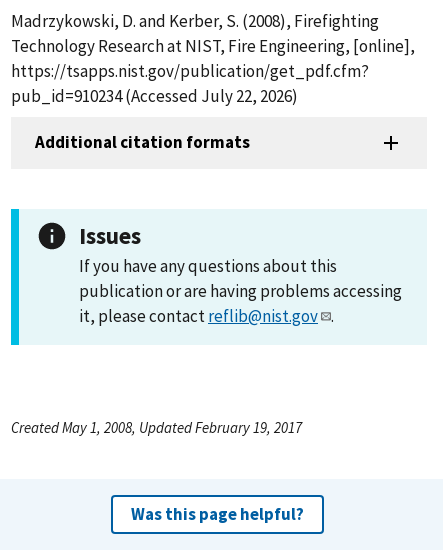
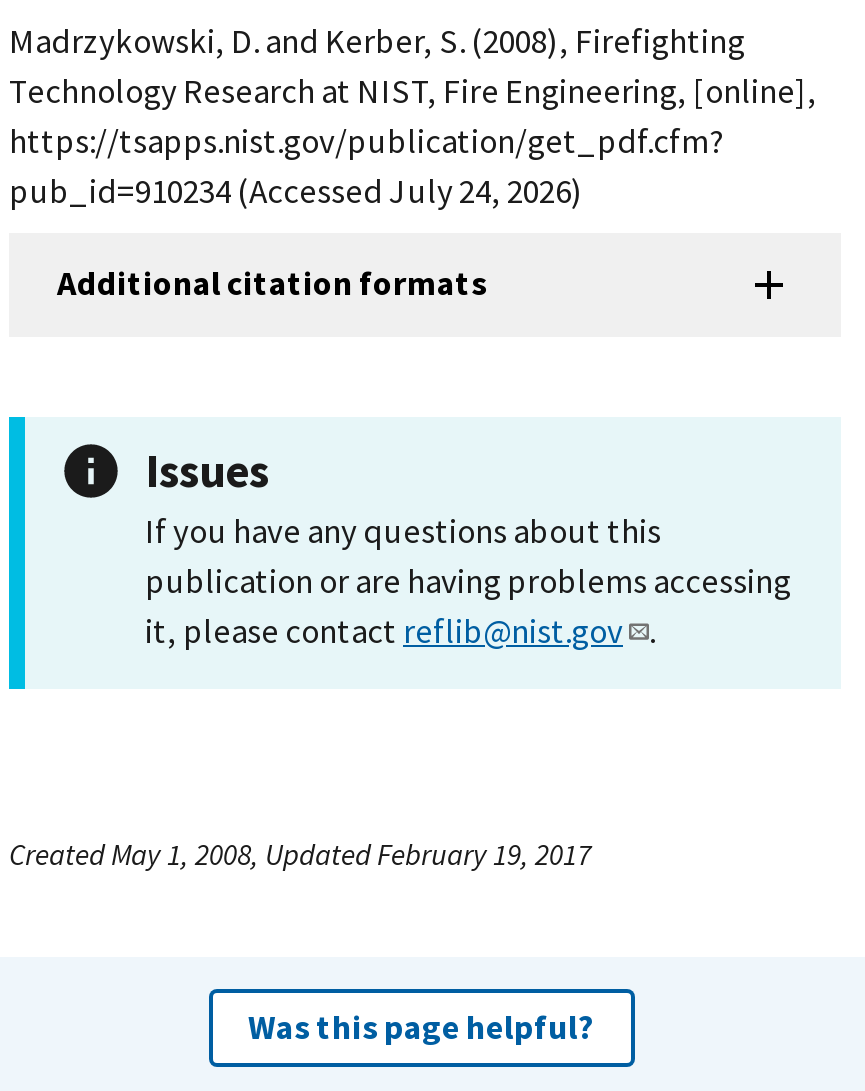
[11,85,298,107] pub_id=910234 (Accessed July 22, 2026) -> [9,169,583,213] pub_id=910234 (Accessed July 24, 2026)

